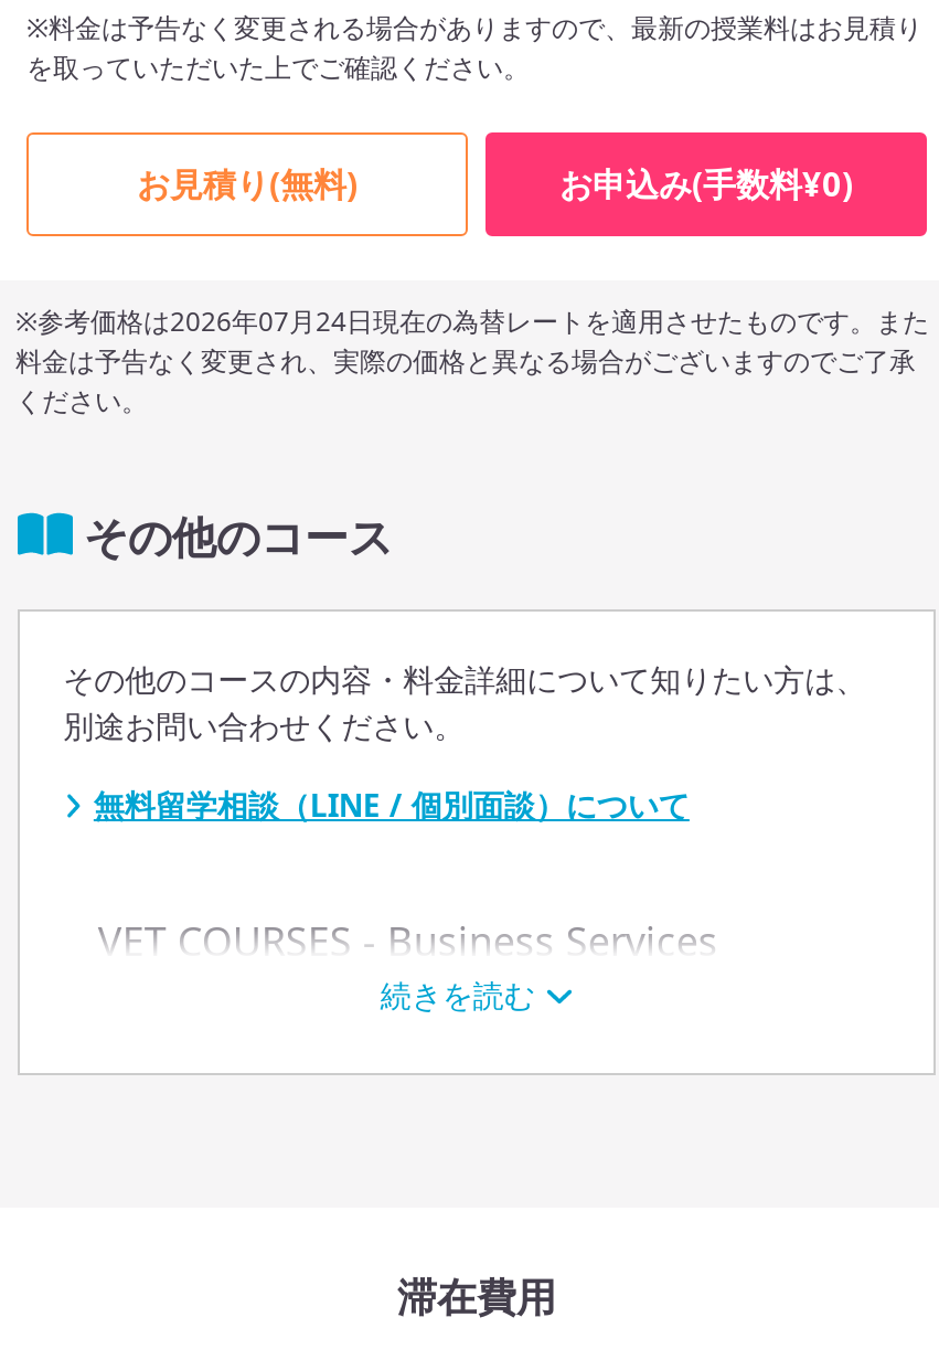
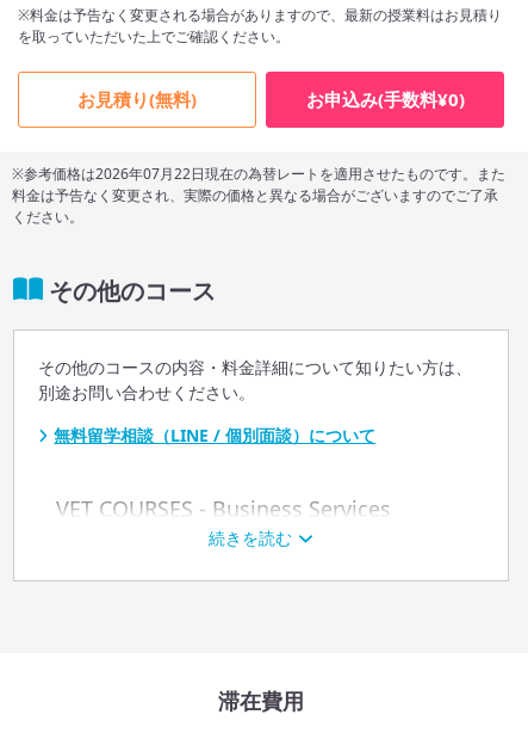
[15,302,929,340] ※参考価格は2026年07月24日現在の為替レートを適用させたものです。また -> [12,164,505,184] ※参考価格は2026年07月22日現在の為替レートを適用させたものです。また

